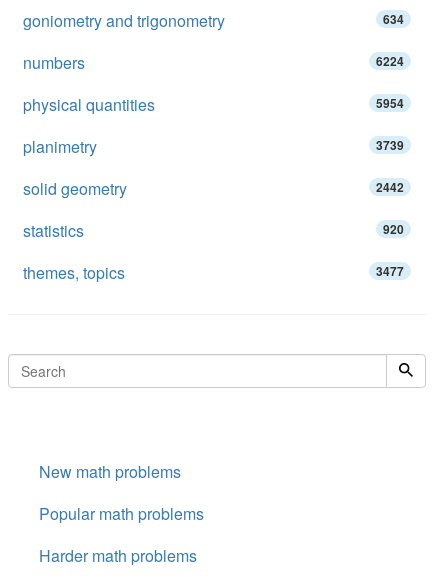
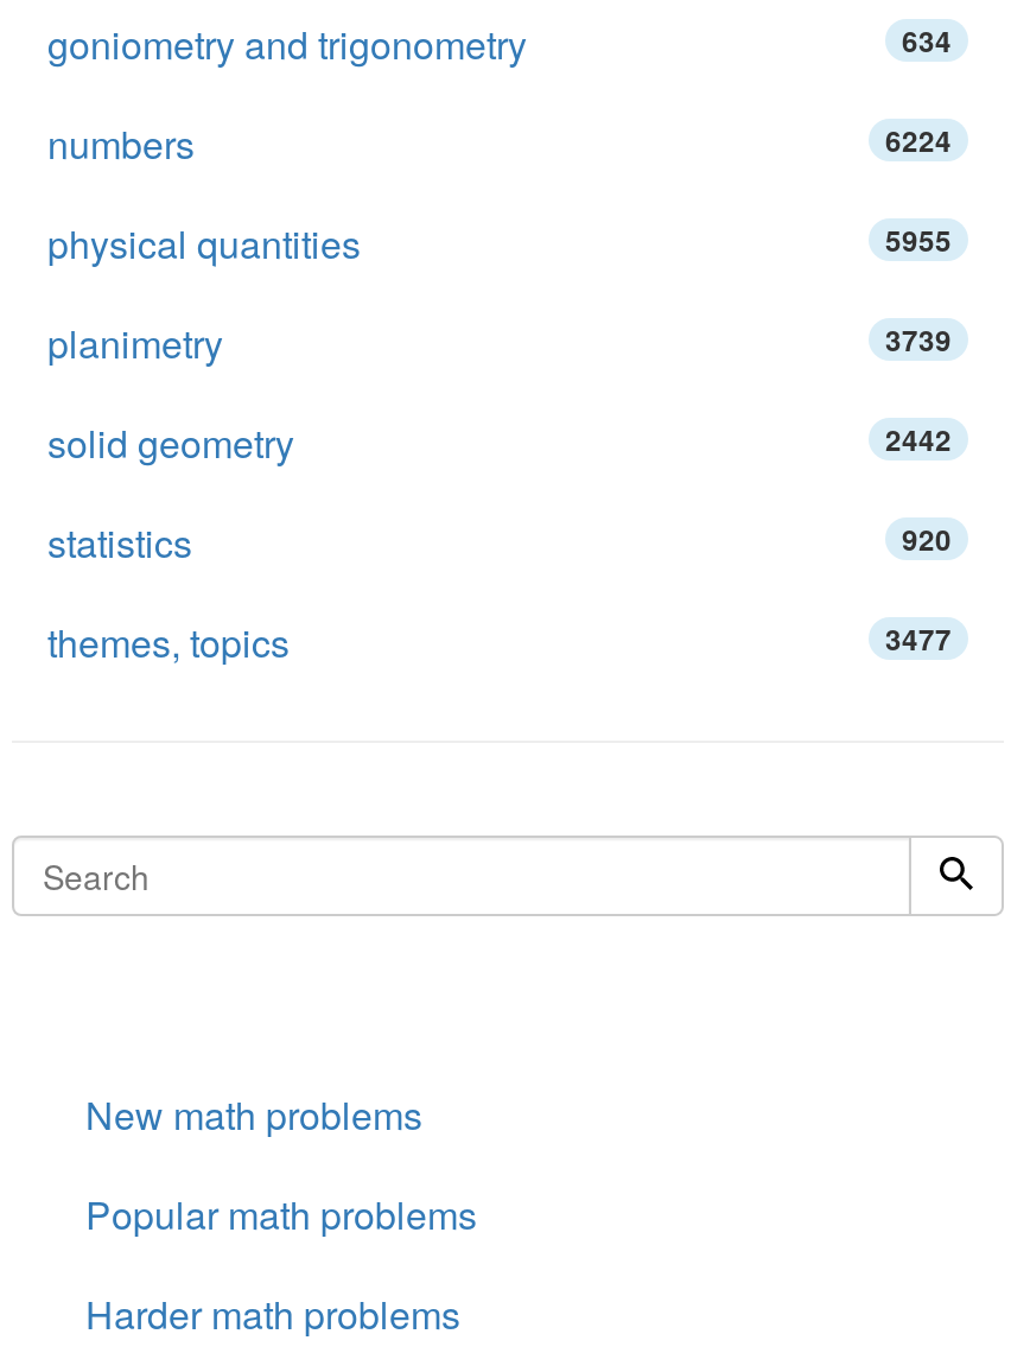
[376,94,404,112] 5954 -> [885,219,952,262] 5955

